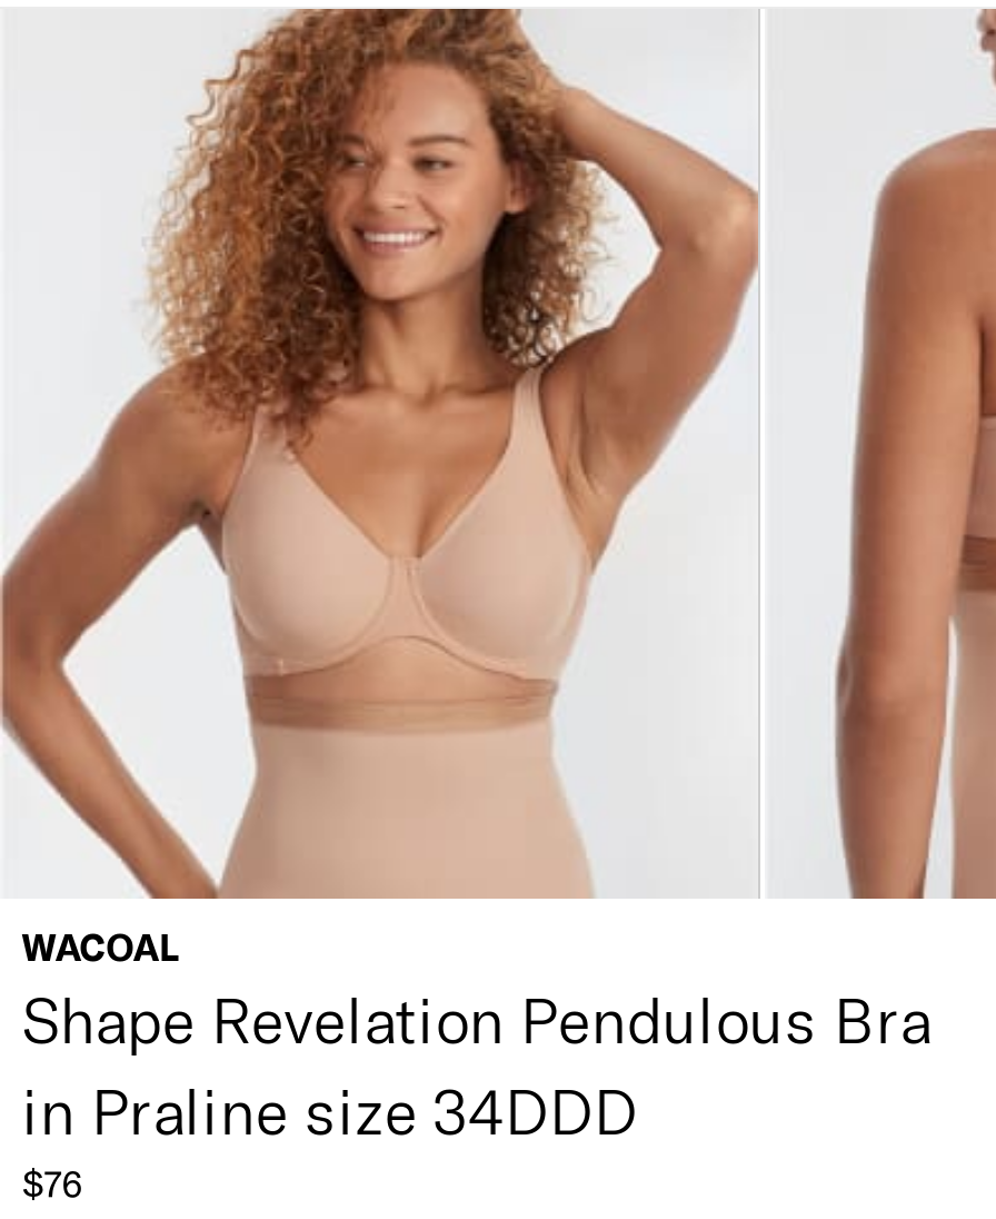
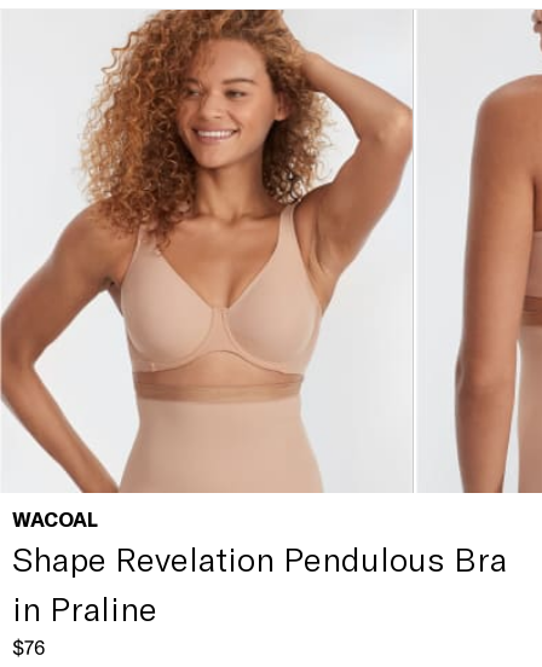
[22,1071,637,1149] in Praline size 34DDD -> [12,587,157,629] in Praline

